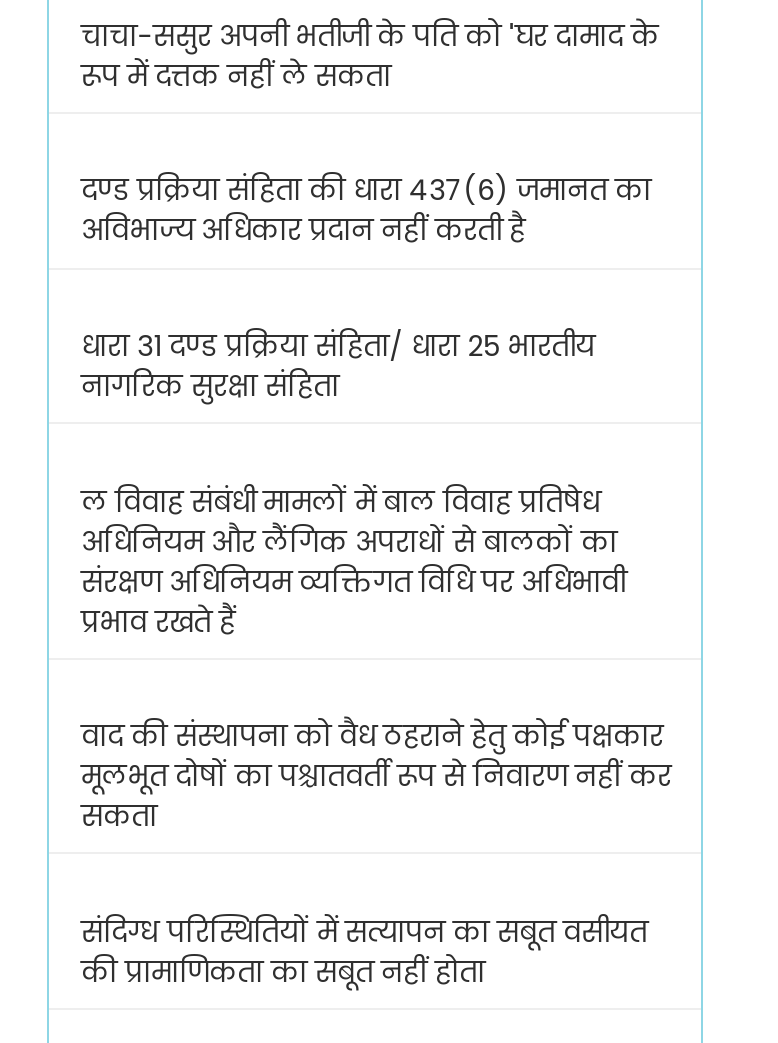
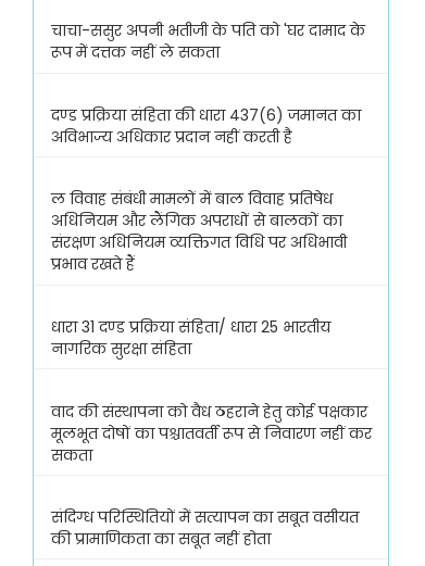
moved [81,326,595,406] -> [51,316,331,360]: धारा 31 दण्ड प्रक्रिया संहिता/ धारा 25 भारतीय | नागरिक सुरक्षा संहिता
moved [81,481,625,641] -> [51,188,347,275]: ल विवाह संबंधी मामलों में बाल विवाह प्रतिषेध | अधिनियम और लैंगिक अपराधों से बालकों का | संरक्षण अधिनियम व्यक्तिगत विधि पर अधिभावी | प्रभाव रखते हैं

